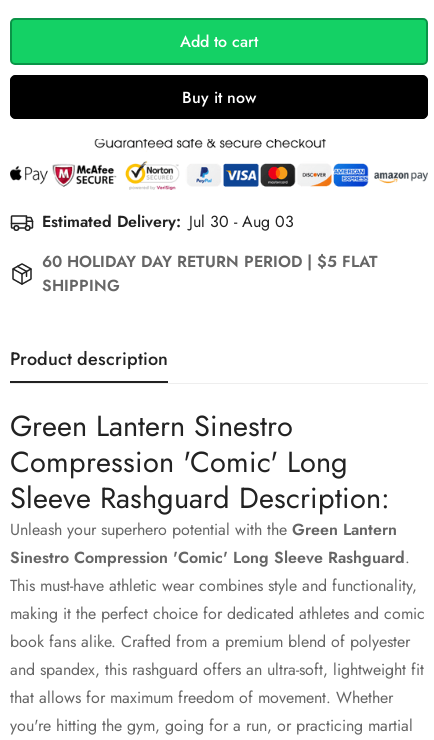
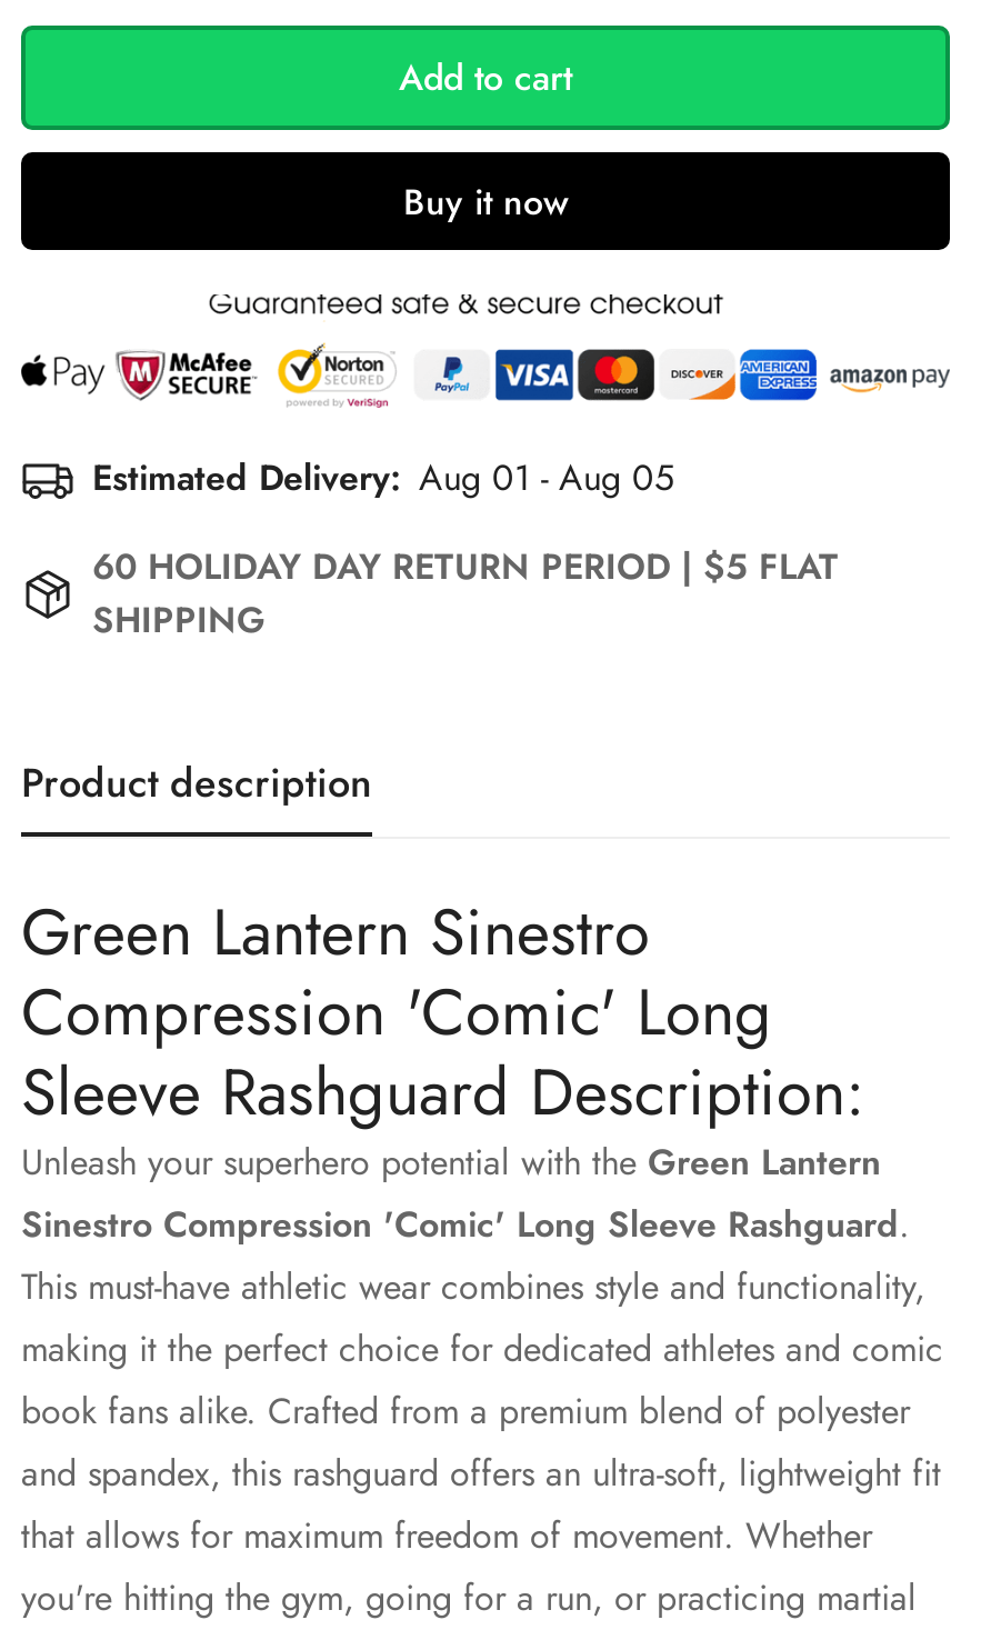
[42,210,294,233] Estimated Delivery: Jul 30 - Aug 03 -> [92,452,674,503] Estimated Delivery: Aug 01 - Aug 05

